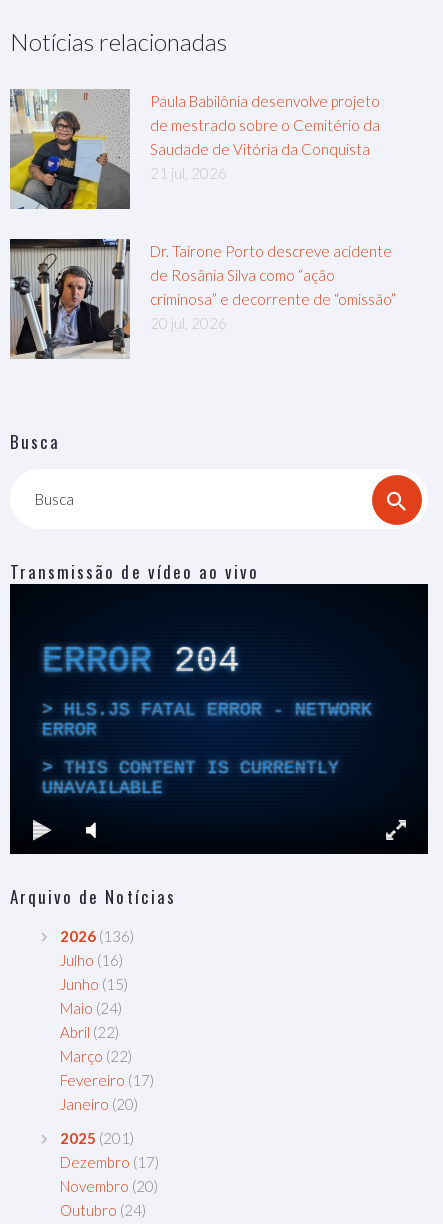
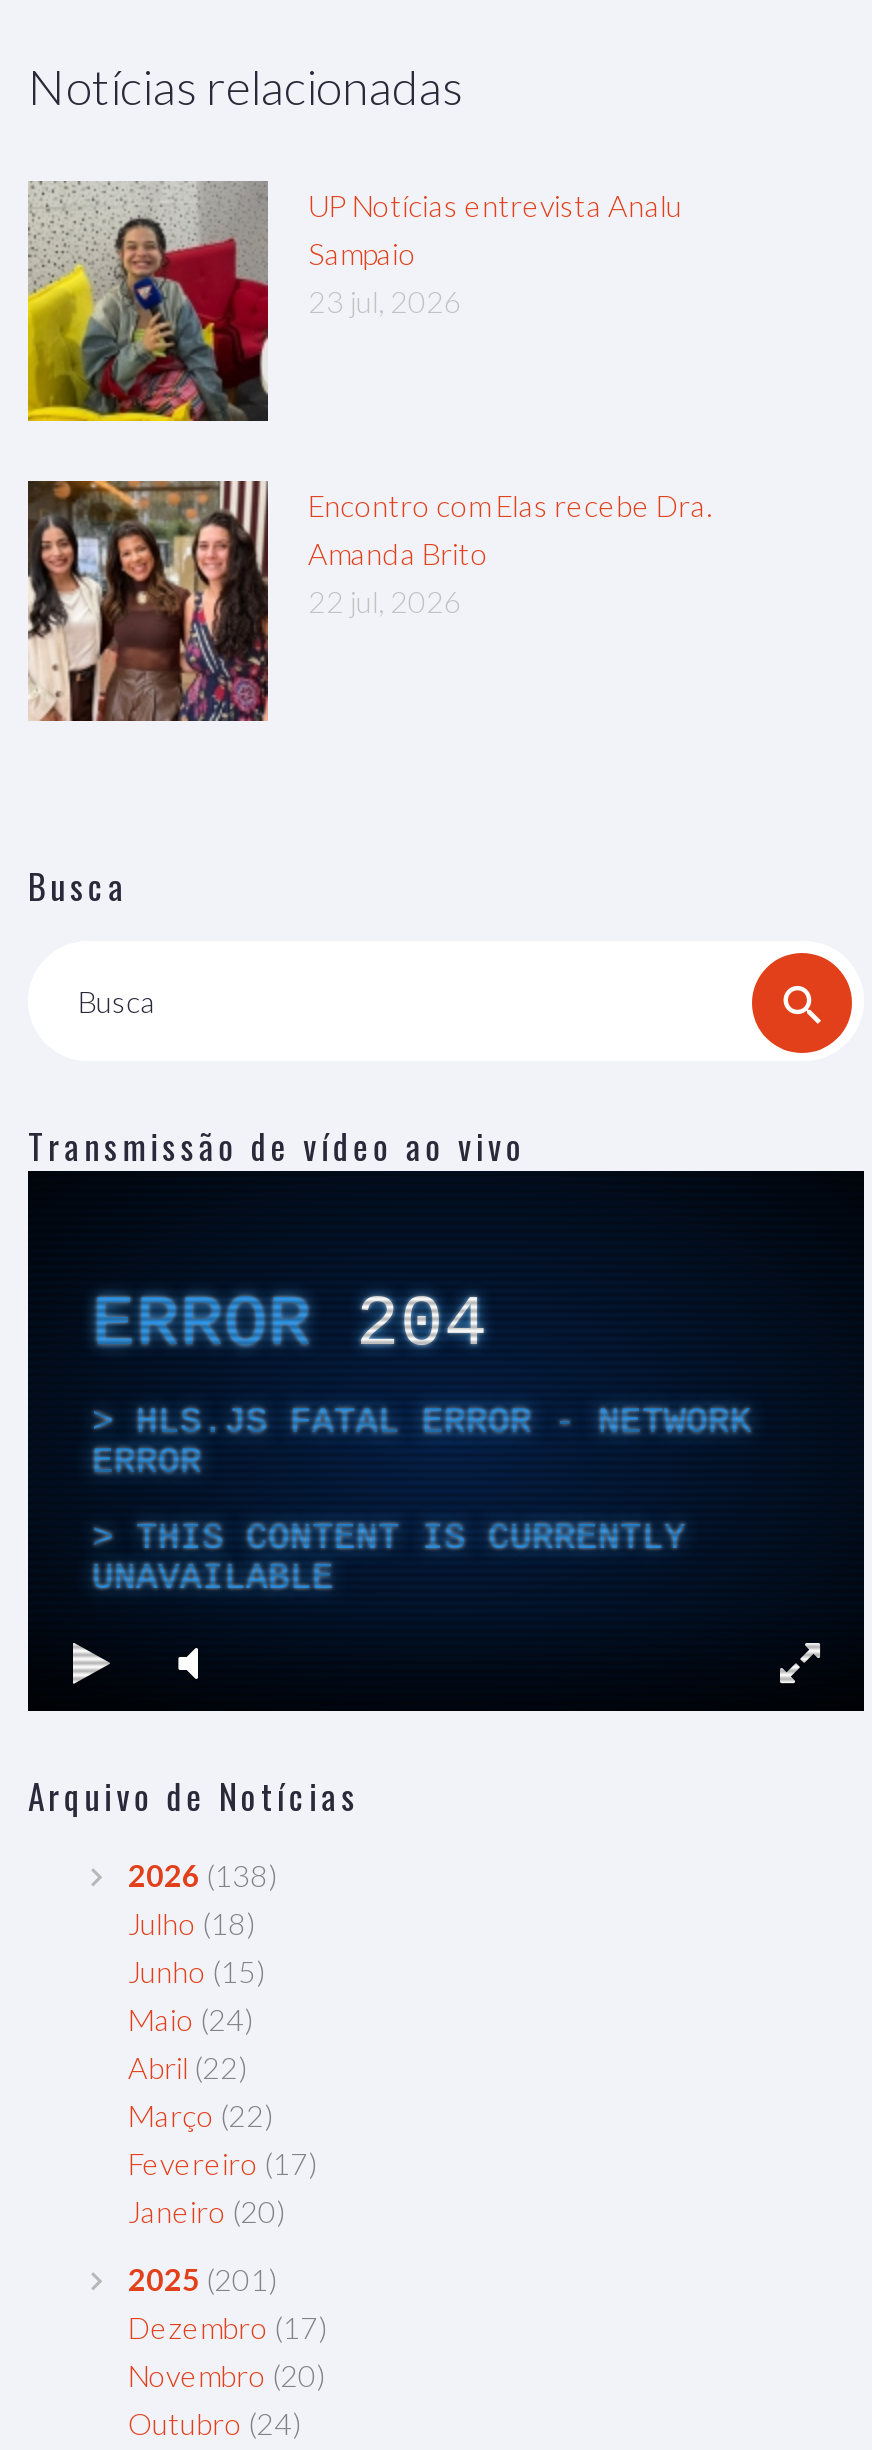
[9,90,380,210] [image] | Paula Babilônia desenvolve projeto | de mestrado sobre o Cemitério da | Saudade de Vitória da Conquista | 21 jul, 2026 -> [26,183,682,423] [image] | UP Notícias entrevista Analu | Sampaio | 23 jul, 2026
[10,238,396,359] [image] | Dr. Tairone Porto descreve acidente | de Rosânia Silva como “ação | criminosa” e decorrente de “omissão” | 20 jul, 2026 -> [26,479,712,723] [image] | Encontro com Elas recebe Dra. | Amanda Brito | 22 jul, 2026
[60,927,134,945] 2026 (136) -> [128,1857,276,1893] 2026 (138)
[60,951,123,969] Julho (16) -> [128,1905,254,1941] Julho (18)

